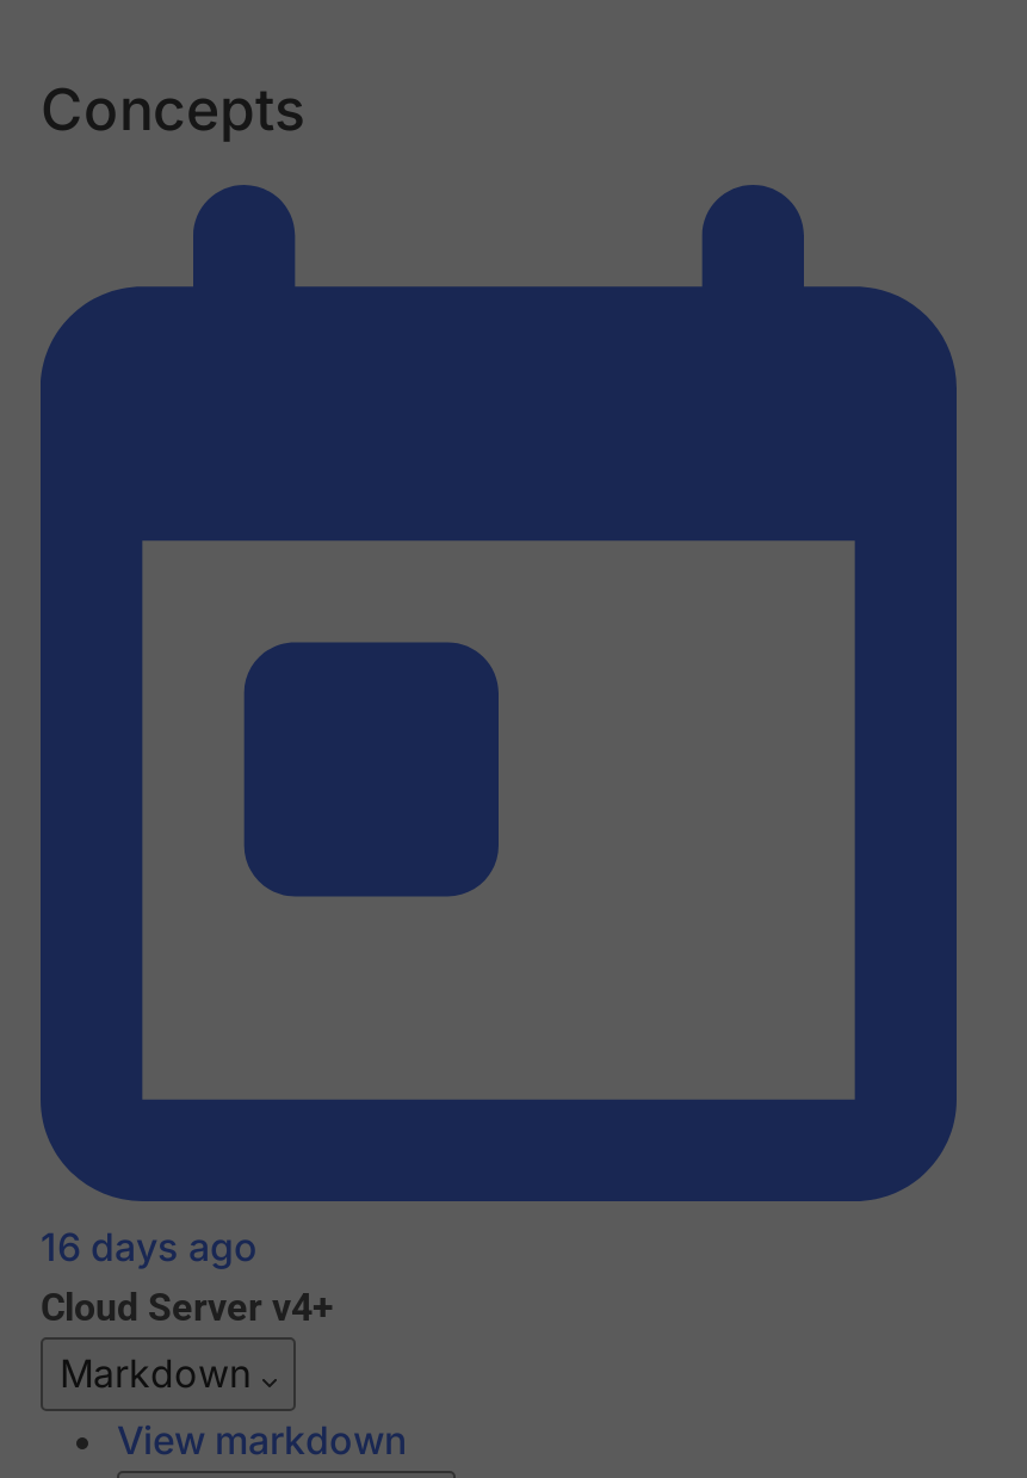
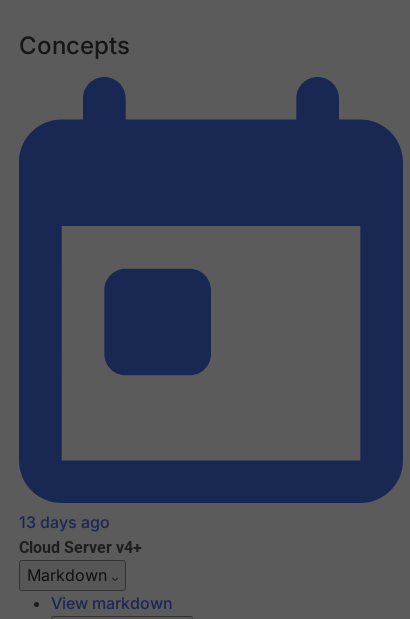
[41,1224,258,1272] 16 days ago -> [19,512,110,532] 13 days ago

